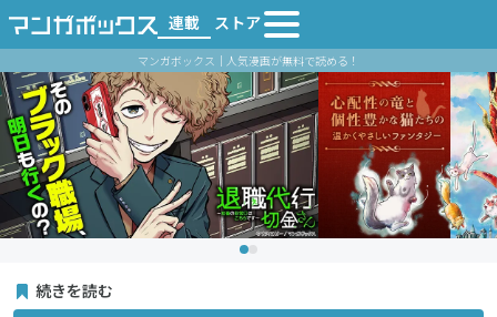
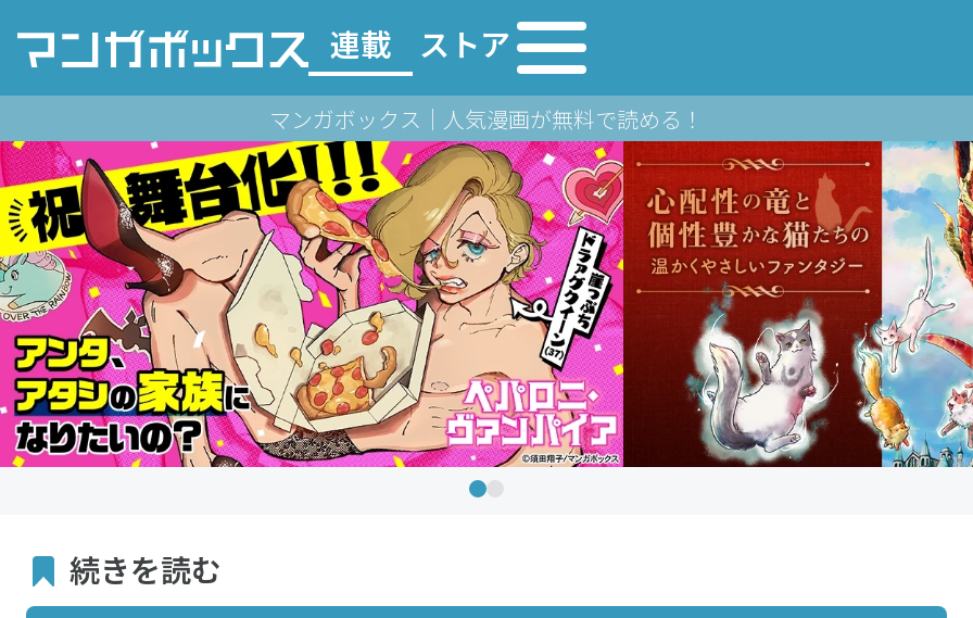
[3,71,319,239] [image] -> [7,139,625,469] [image]

